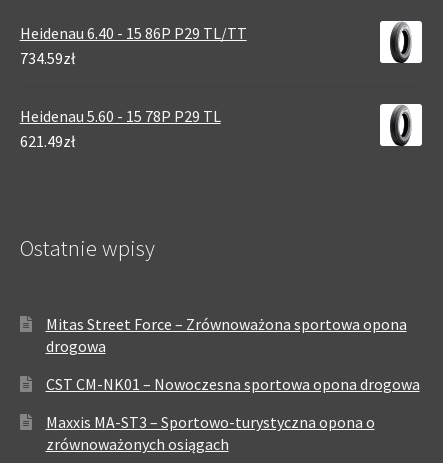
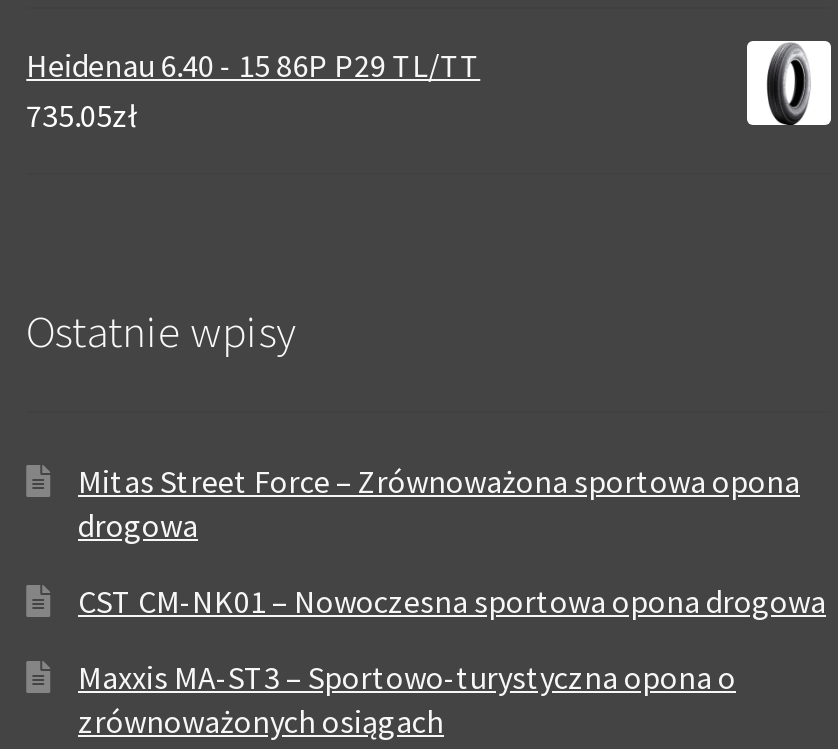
[20,48,221,151] 734.59zł | Heidenau 5.60 - 15 78P P29 TL | 621.49zł -> [26,95,136,135] 735.05zł

